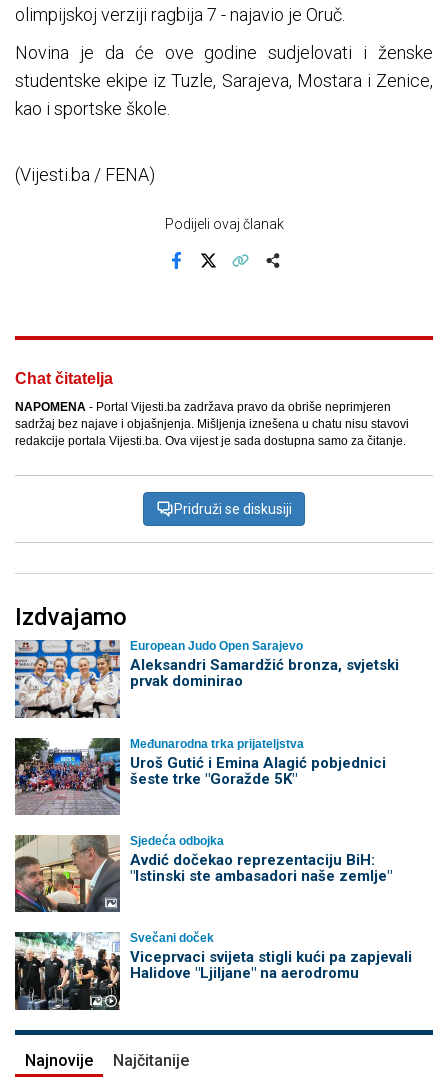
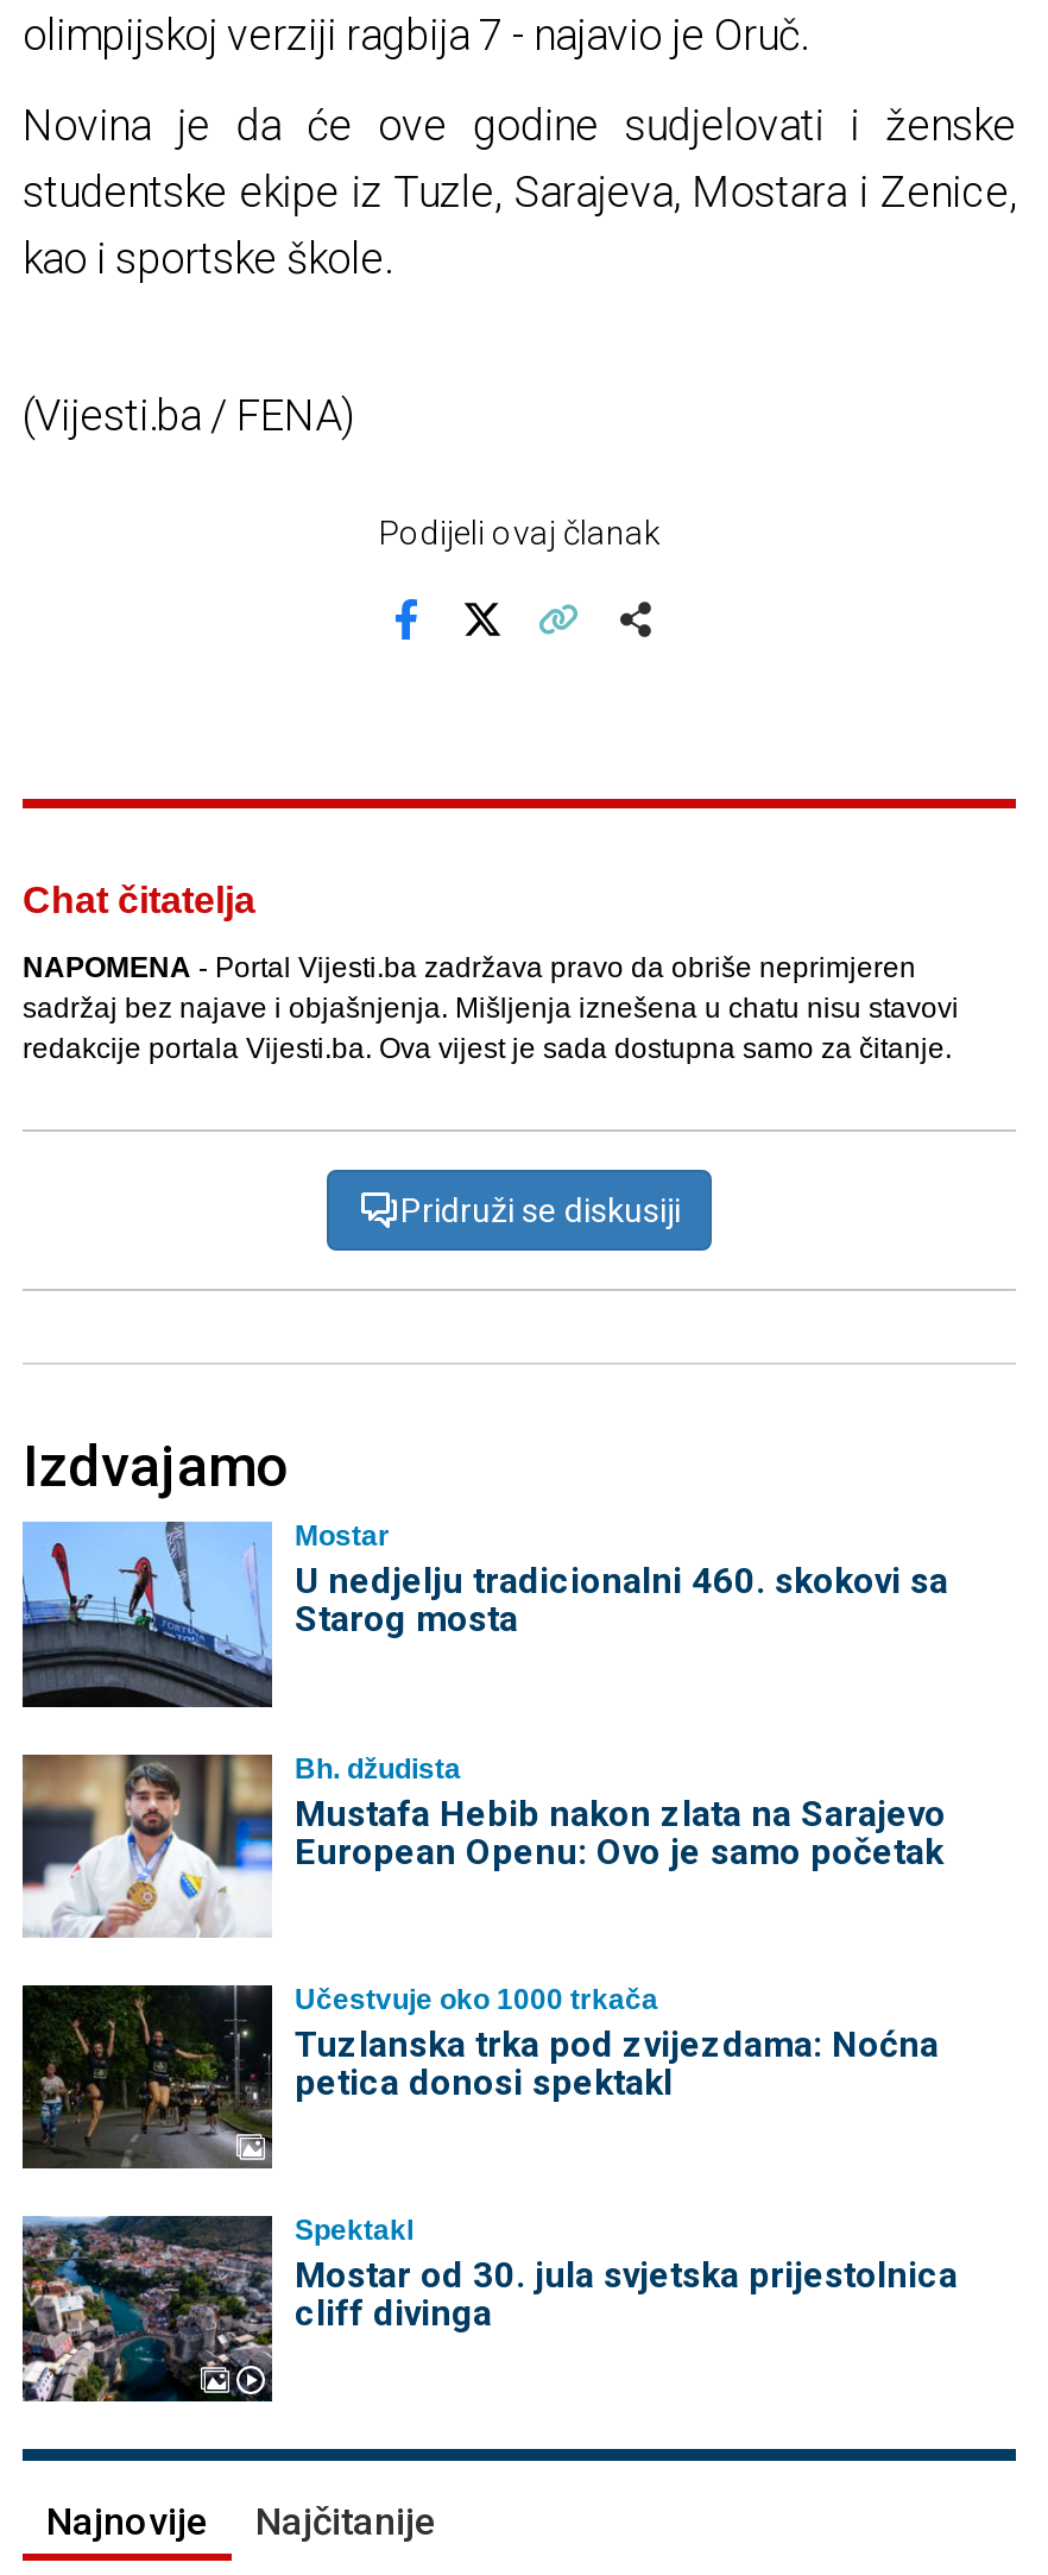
[14,639,398,719] [image] | European Judo Open Sarajevo | Aleksandri Samardžić bronza, svjetski | prvak dominirao -> [20,1520,948,1710] [image] | Mostar | U nedjelju tradicionalni 460. skokovi sa | Starog mosta
[14,737,385,815] [image] | Međunarodna trka prijateljstva | Uroš Gutić i Emina Alagić pobjednici | šeste trke "Goražde 5K" -> [20,1751,946,1935] [image] | Bh. džudista | Mustafa Hebib nakon zlata na Sarajevo | European Openu: Ovo je samo početak
[14,834,391,913] [image] | Sjedeća odbojka | Avdić dočekao reprezentaciju BiH: | "Istinski ste ambasadori naše zemlje" -> [20,1983,939,2168] [image] | Učestvuje oko 1000 trkača | Tuzlanska trka pod zvijezdama: Noćna | petica donosi spektakl
[15,931,411,1011] [image] | Svečani doček | Viceprvaci svijeta stigli kući pa zapjevali | Halidove "Ljiljane" na aerodromu -> [20,2214,958,2401] [image] | Spektakl | Mostar od 30. jula svjetska prijestolnica | cliff divinga

